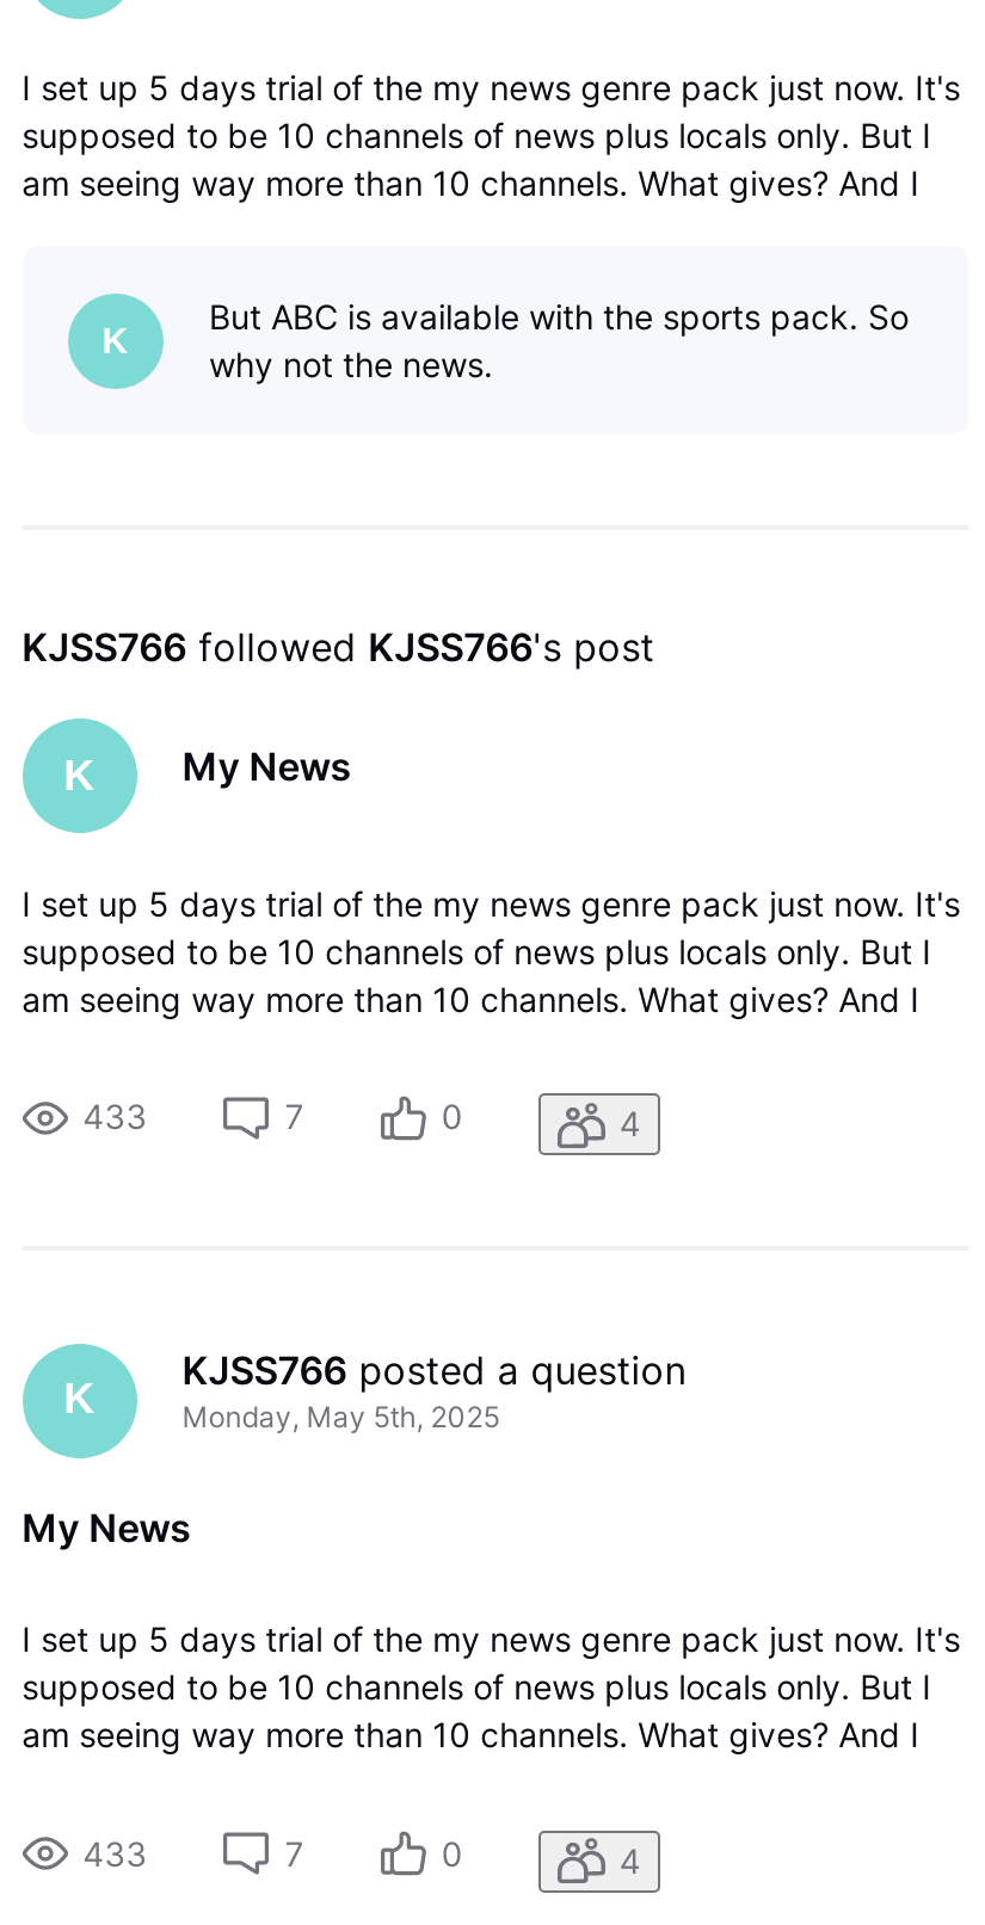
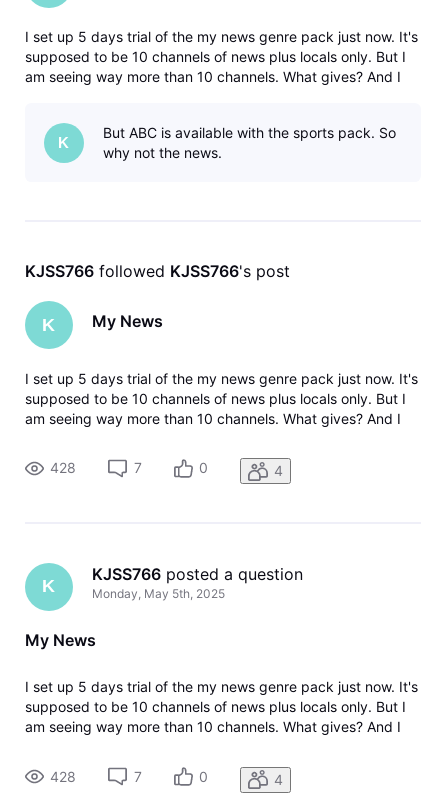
[83,1096,147,1137] 433 -> [50,459,76,476] 428
[83,1832,147,1872] 433 -> [50,767,76,784] 428

